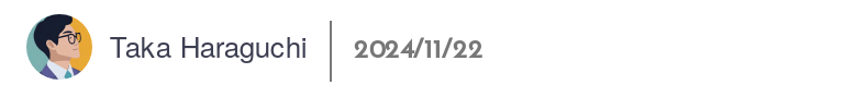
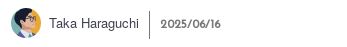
[110,26,483,68] Taka Haraguchi 2024/11/22 -> [49,13,220,32] Taka Haraguchi 2025/06/16

